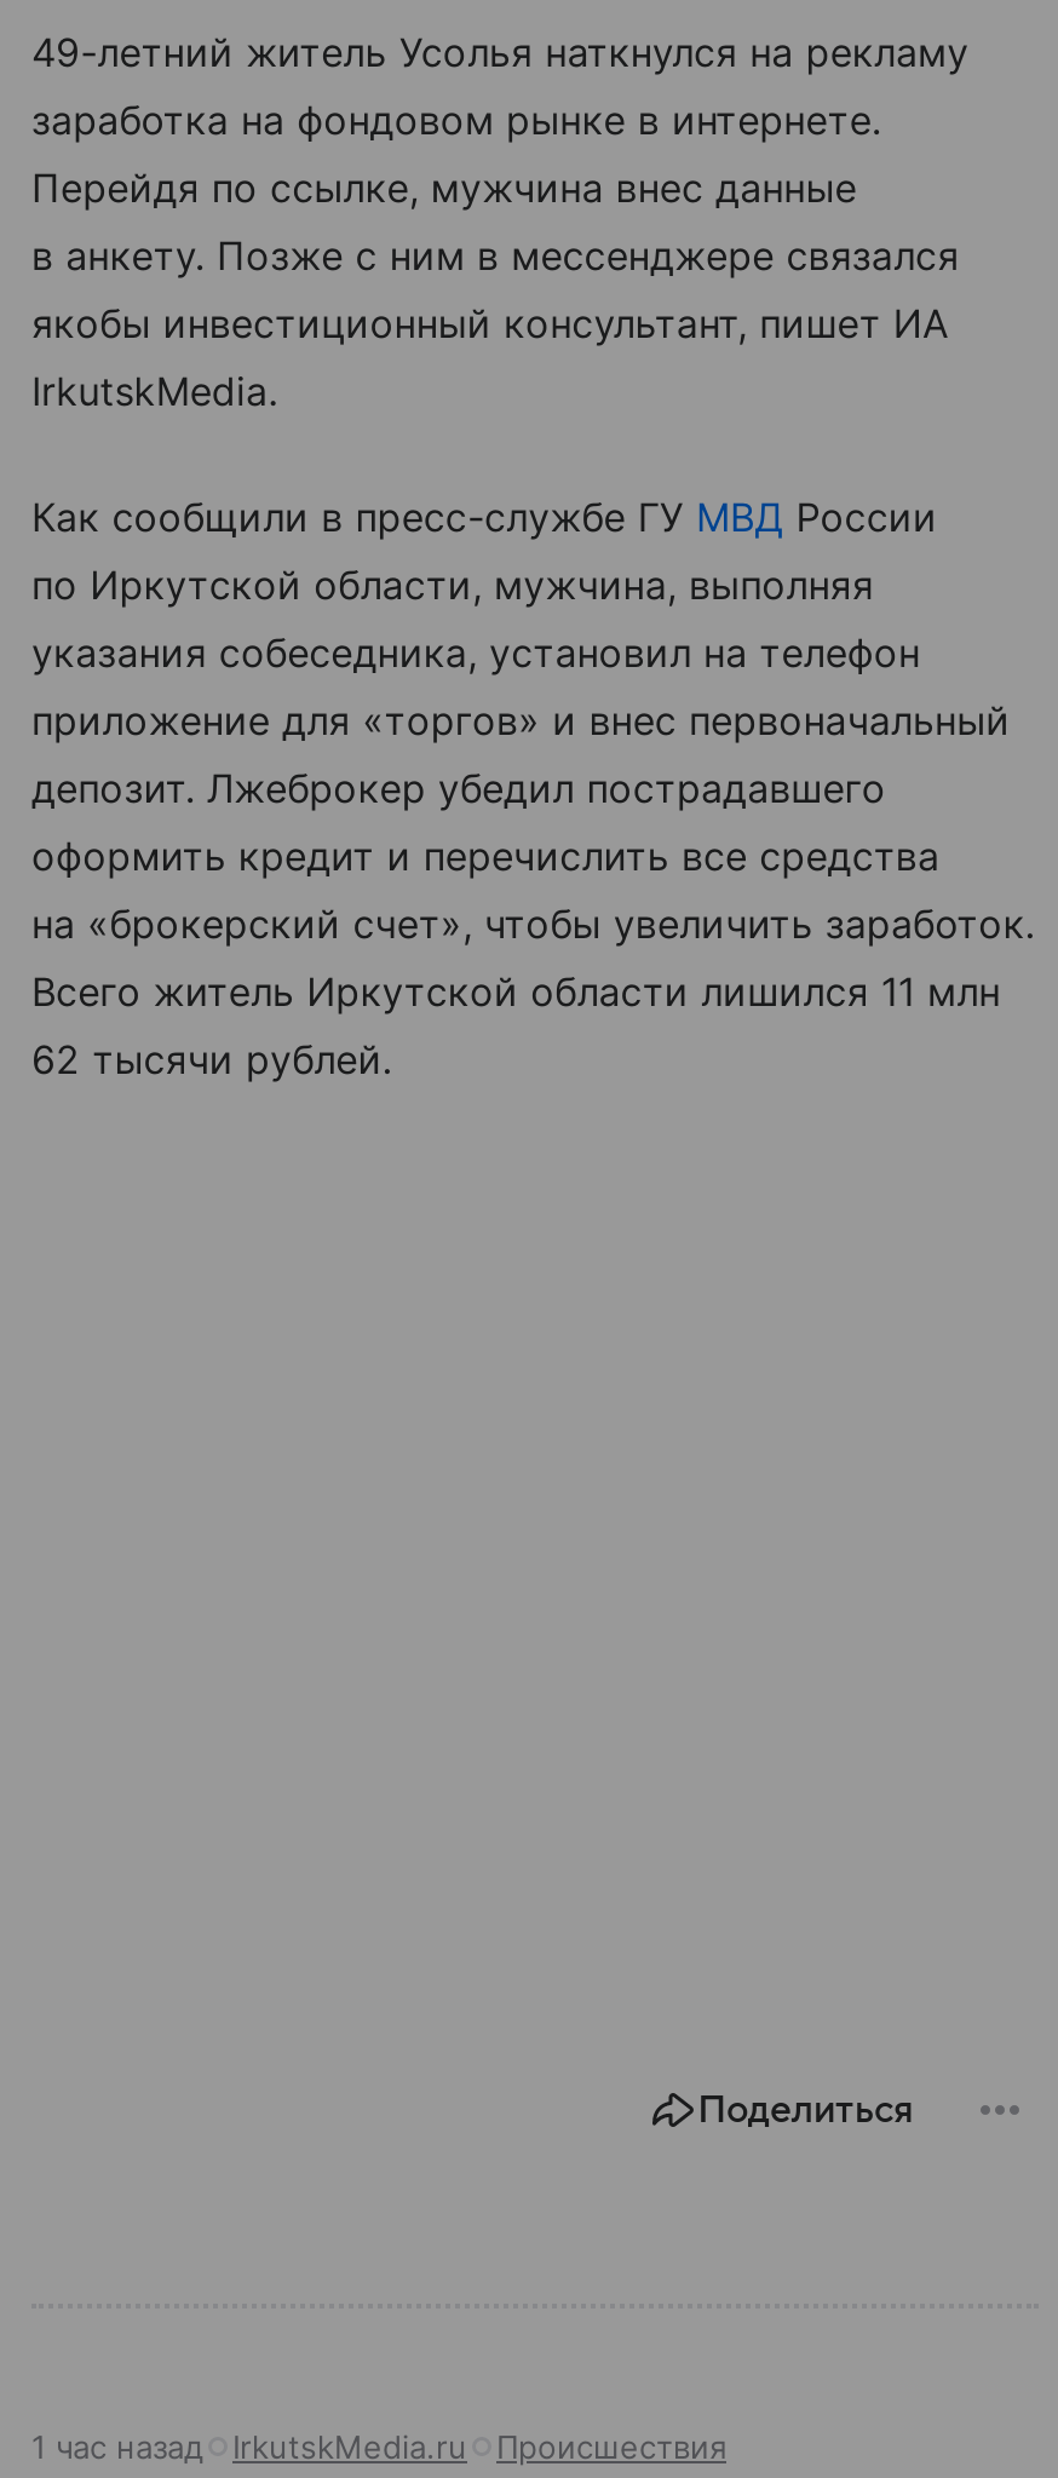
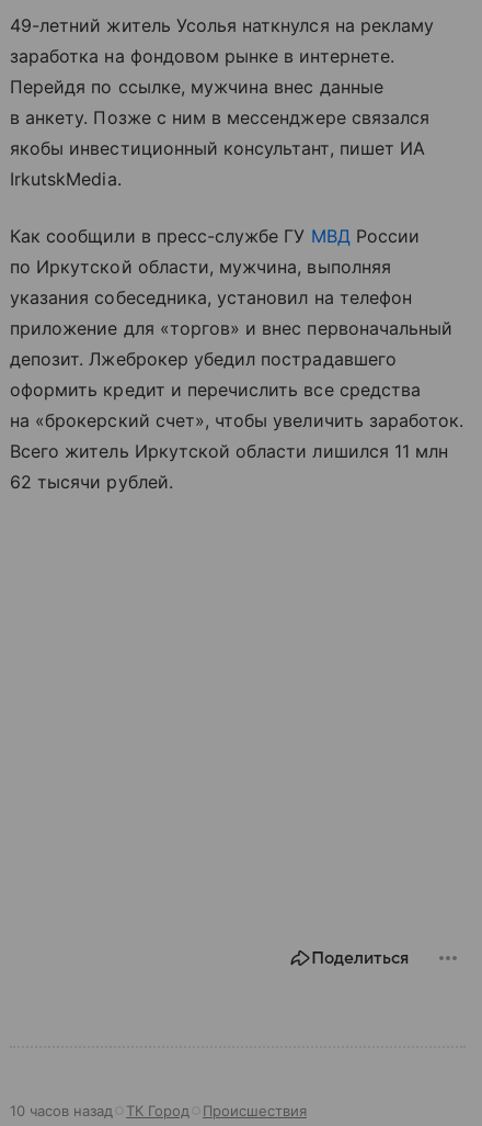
[31,2426,467,2465] 1 час назад | IrkutskMedia.ru -> [10,1102,190,1119] 10 часов назад | ТК Город

